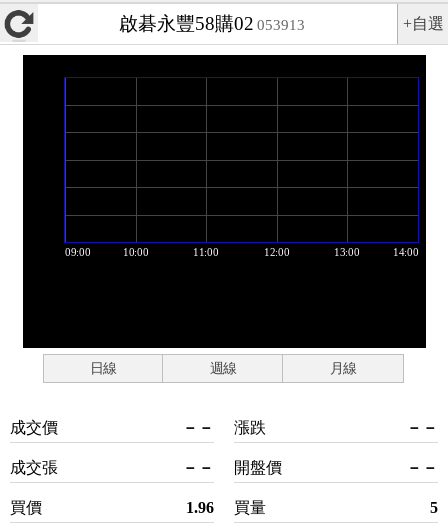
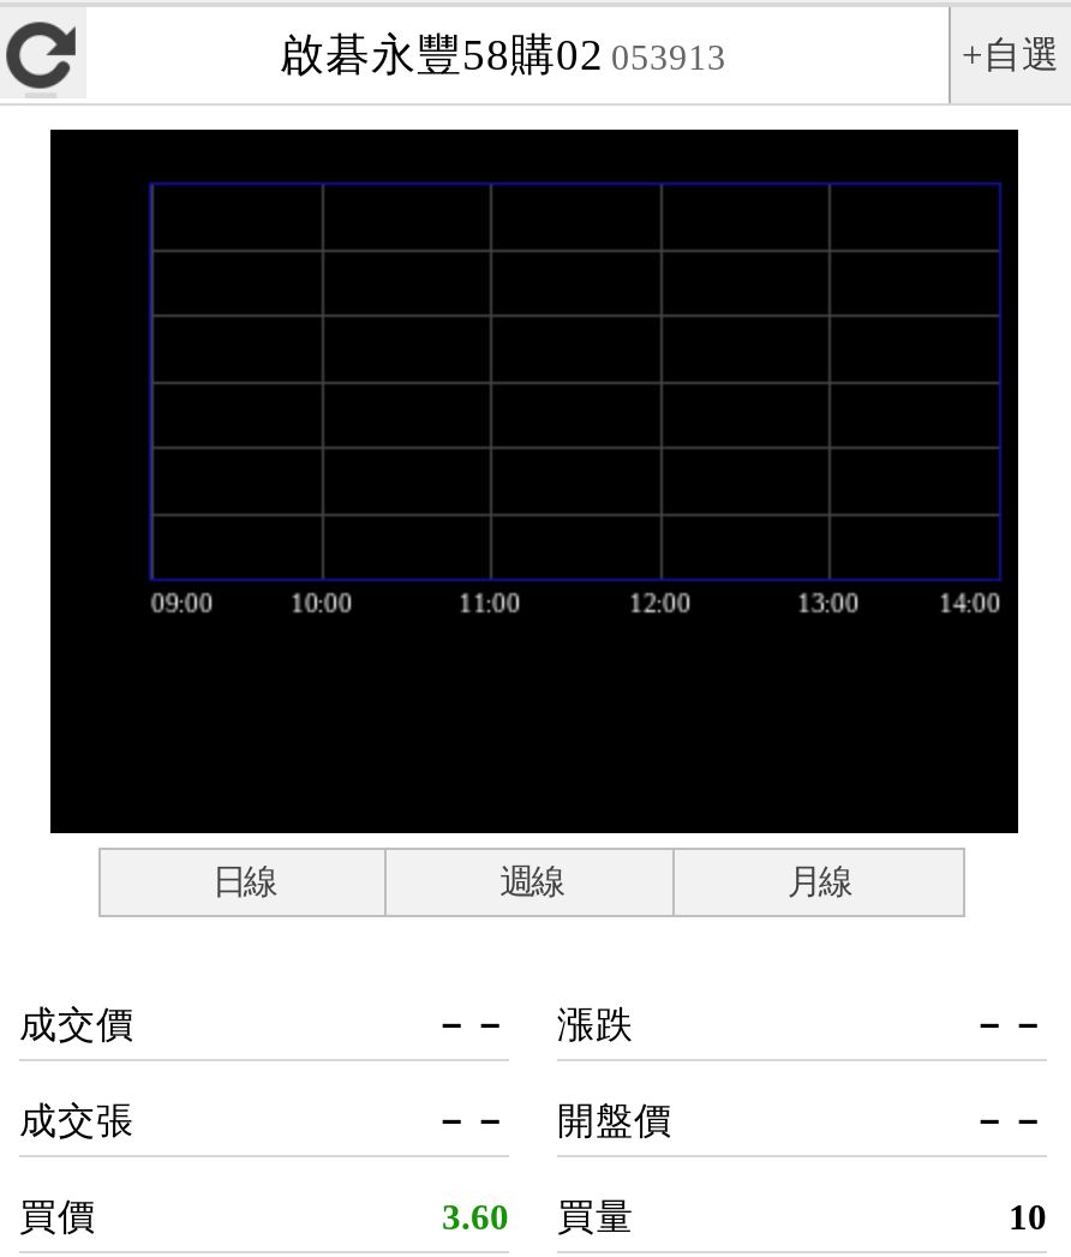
[186,499,266,516] 1.96 買量 -> [442,1196,634,1237] 3.60 買量
[430,499,438,516] 5 -> [1009,1196,1047,1237] 10

